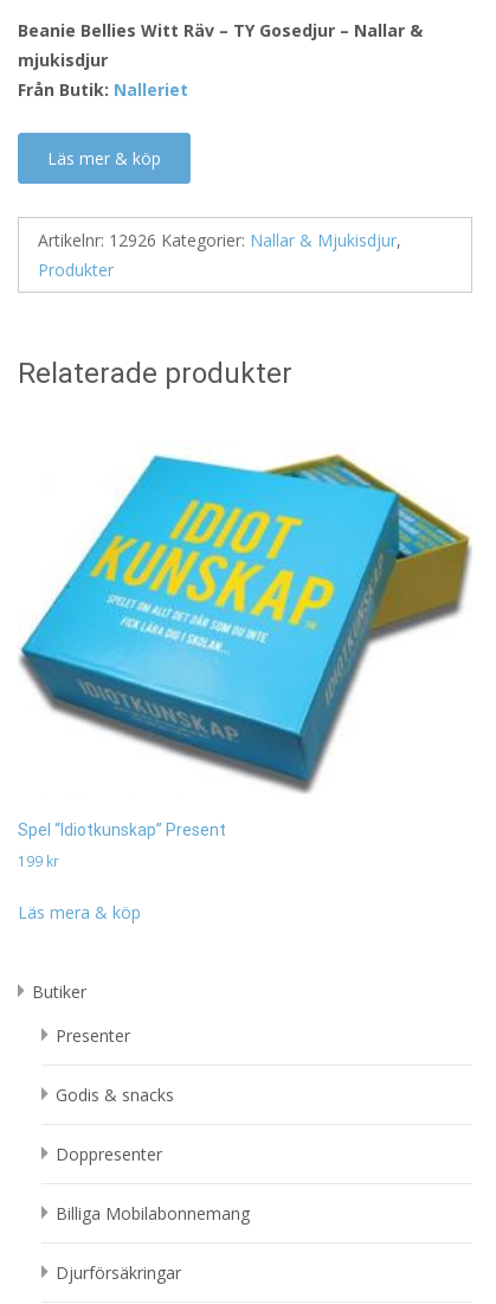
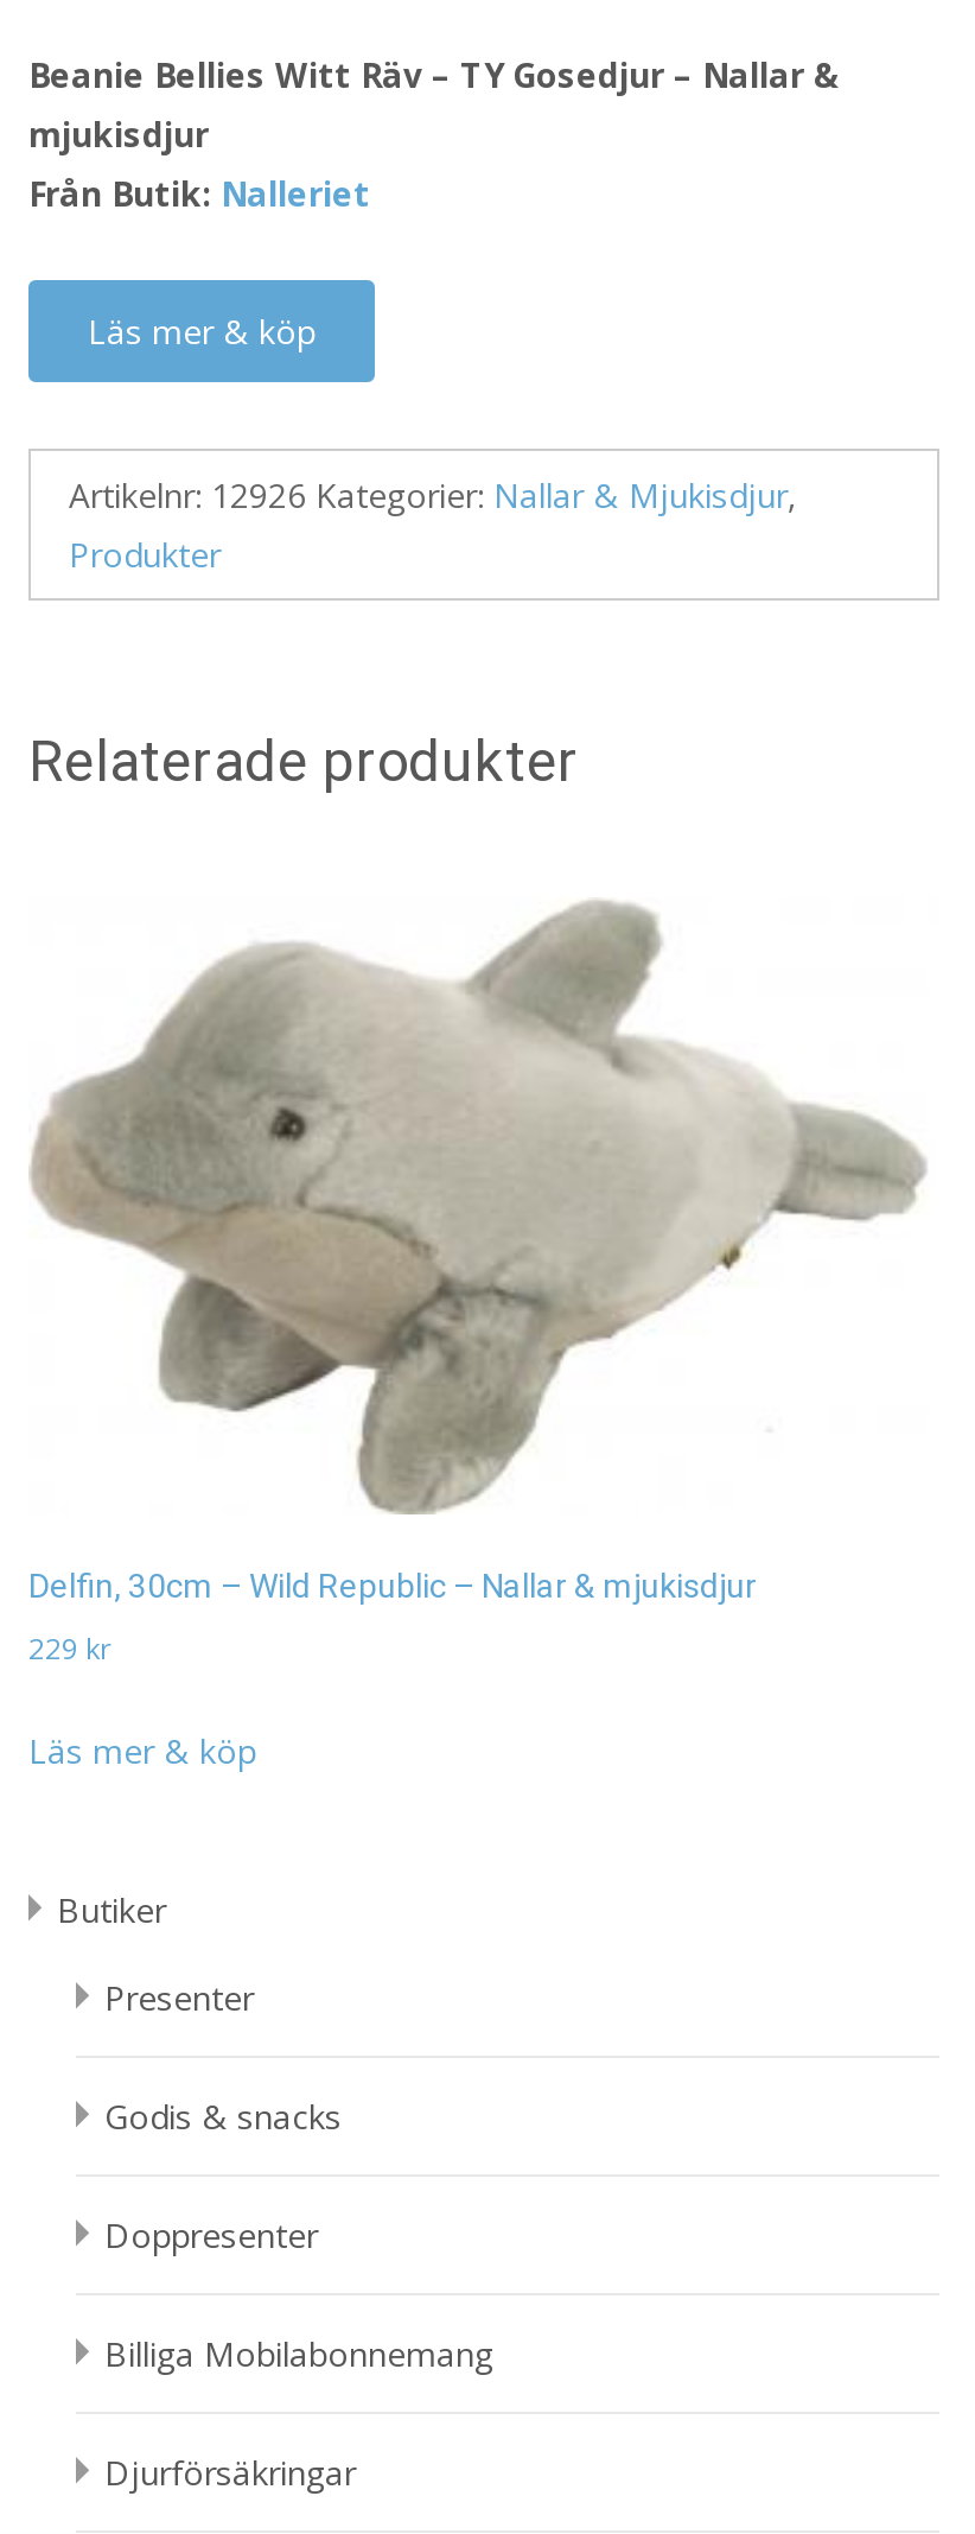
[19,453,472,766] [image] -> [28,897,930,1517] [image]
[18,821,226,840] Spel “Idiotkunskap” Present -> [28,1566,757,1604] Delfin, 30cm – Wild Republic – Nallar & mjukisdjur
[18,851,59,872] 199 kr -> [28,1628,111,1668] 229 kr
[18,901,141,924] Läs mera & köp -> [28,1728,256,1773] Läs mer & köp

